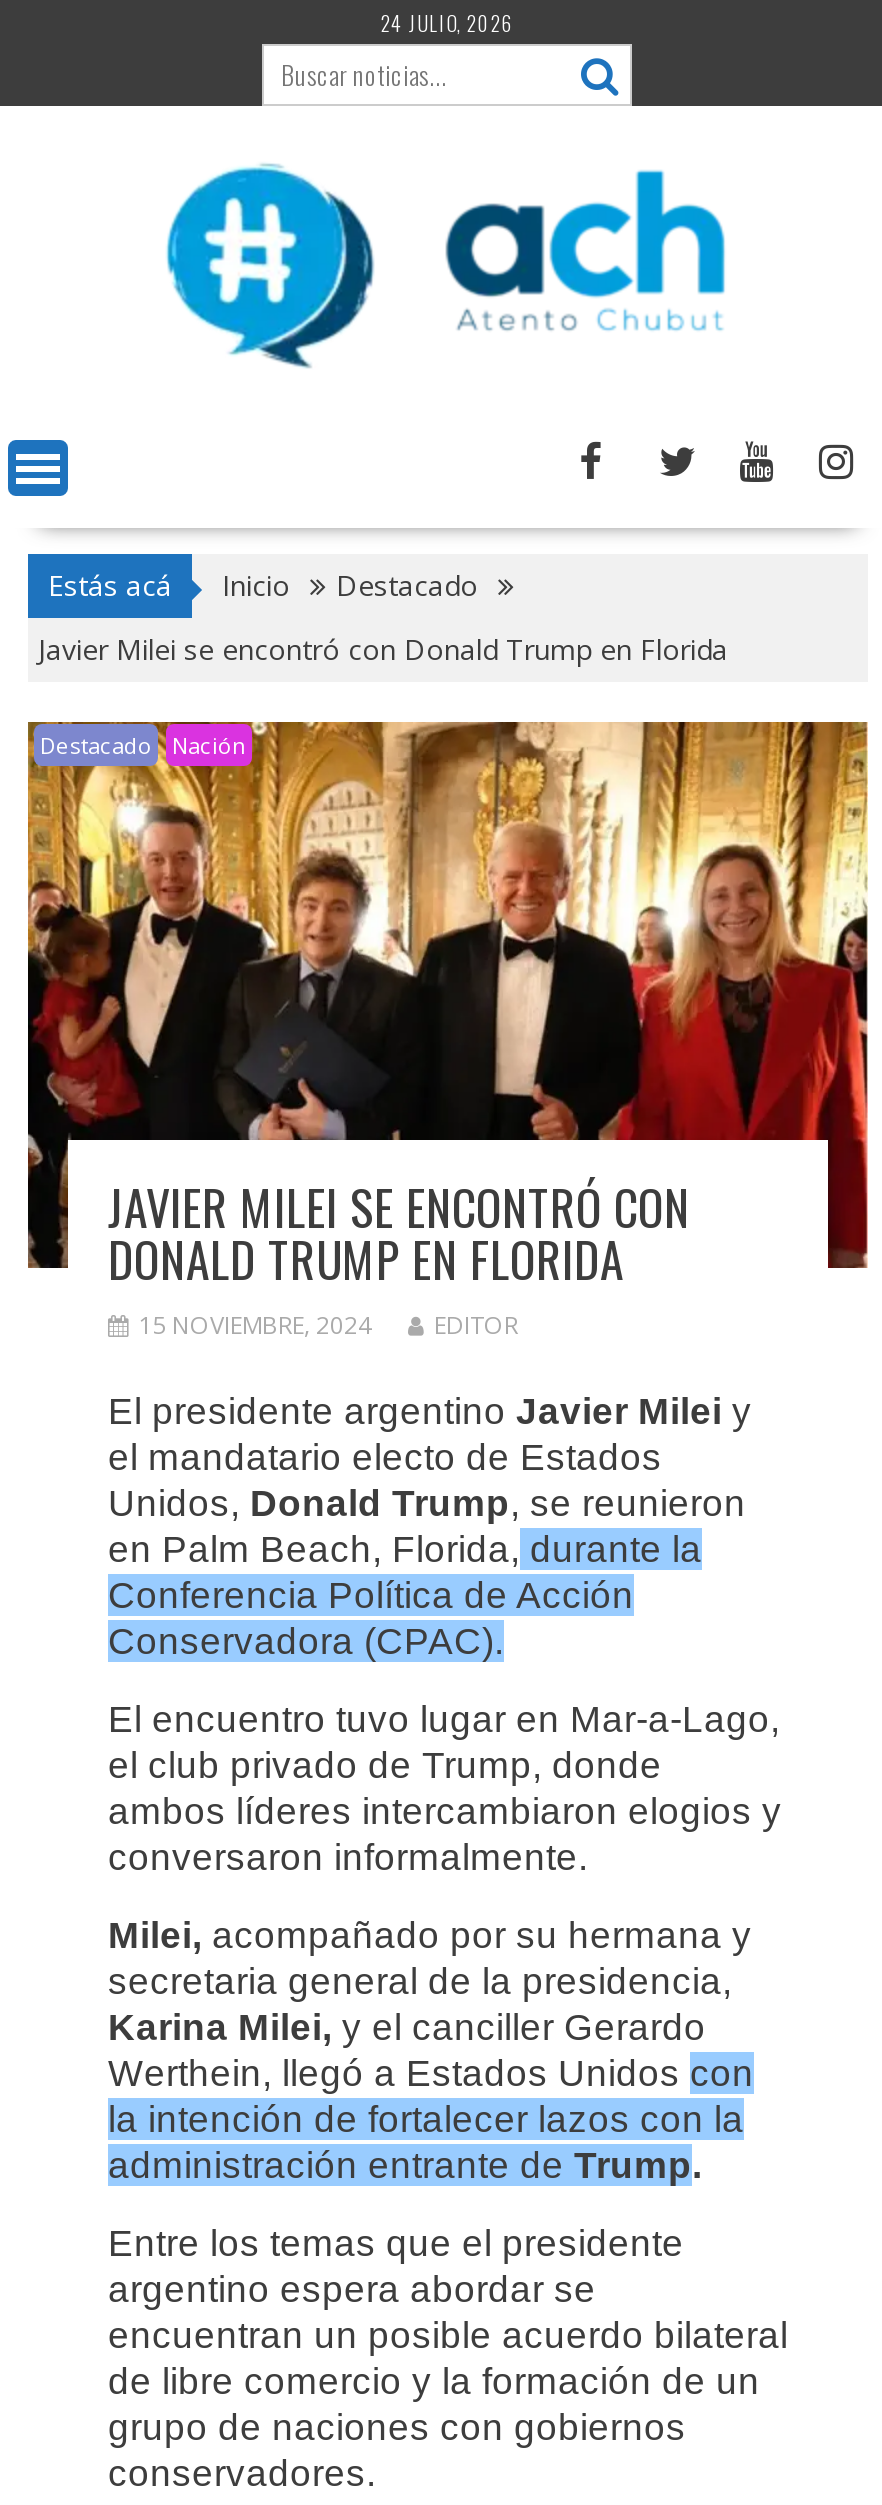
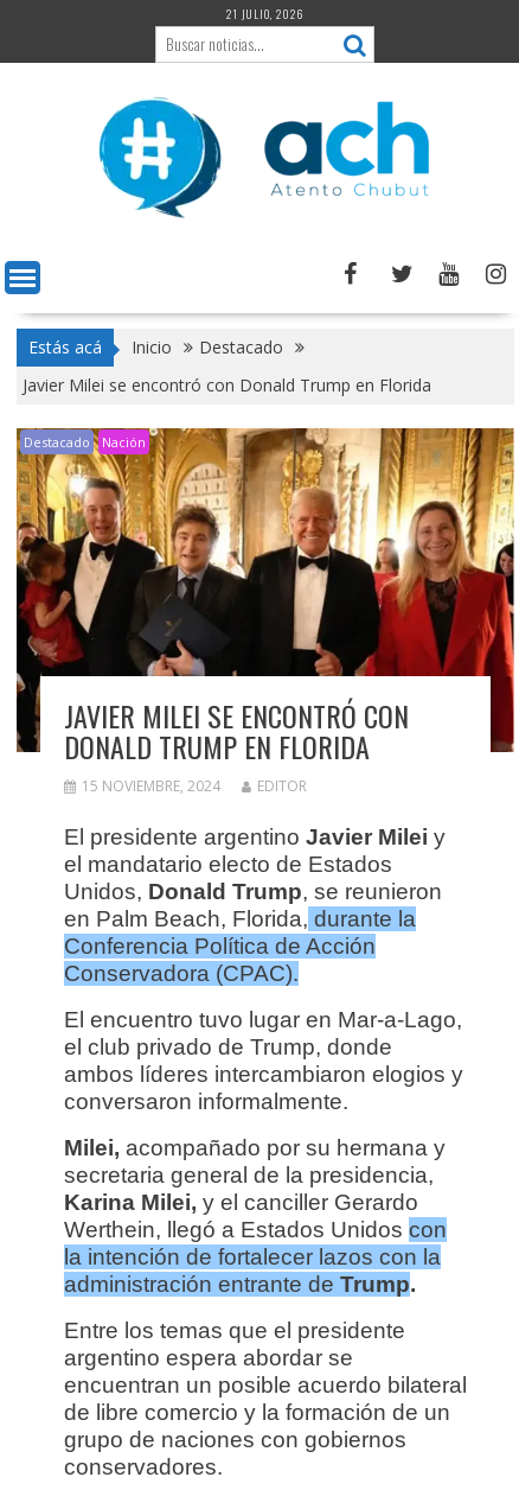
[381,8,515,38] 24 JULIO, 2026 -> [226,5,305,23] 21 JULIO, 2026

